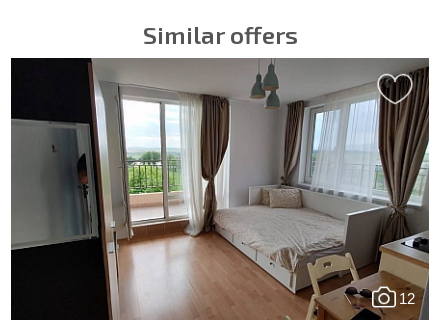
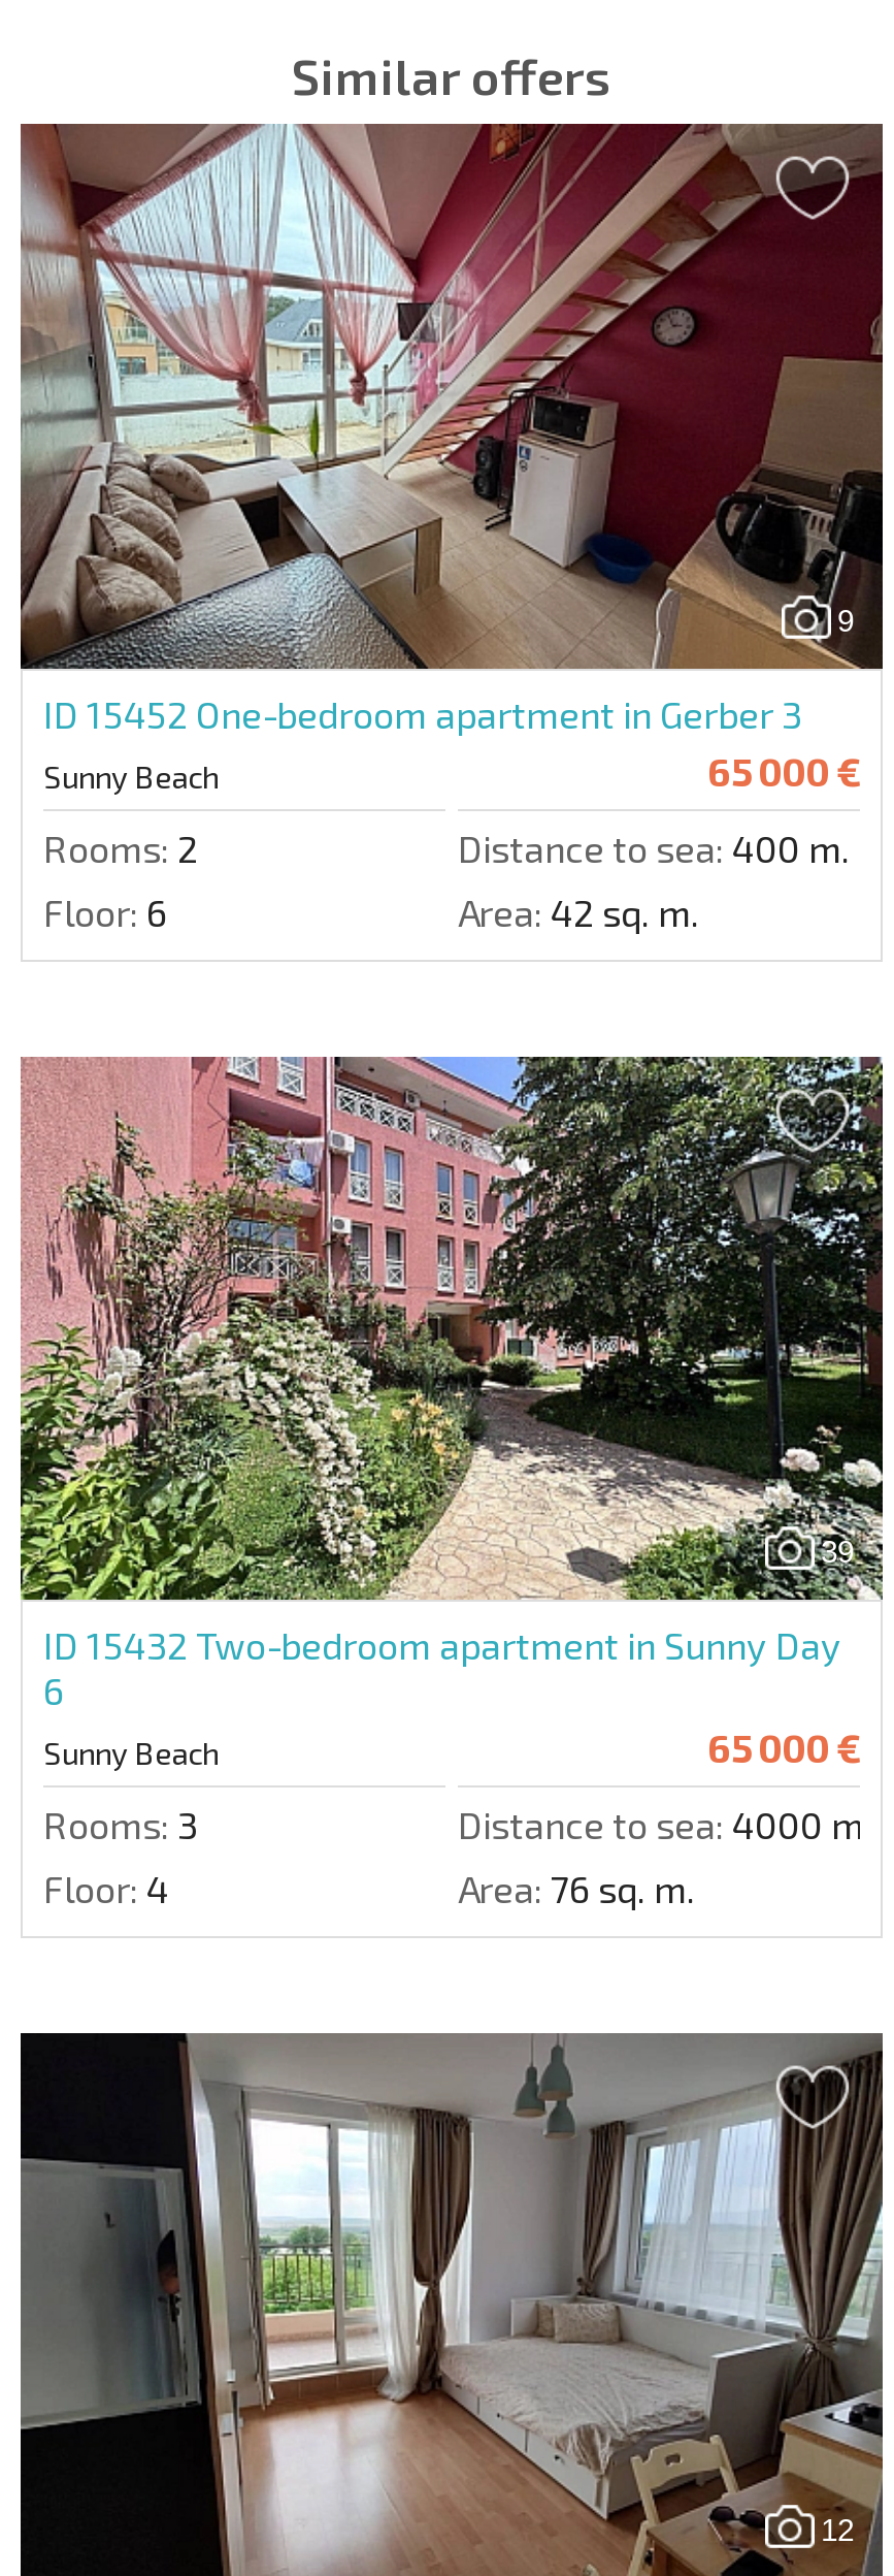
none -> [19,122,885,934] [image] | 9 | ID 15452 One-bedroom apartment in Gerber 3 | Sunny Beach | 65 000 € | Rooms: 2 | Distance to sea: 400 m. | Floor: 6 | Area: 42 sq. m.
none -> [19,1055,883,1912] [image] | 39 | ID 15432 Two-bedroom apartment in Sunny Day | 6 | Sunny Beach | 65 000 € | Rooms: 3 | Distance to sea: 4000 m. | Floor: 4 | Area: 76 sq. m.

